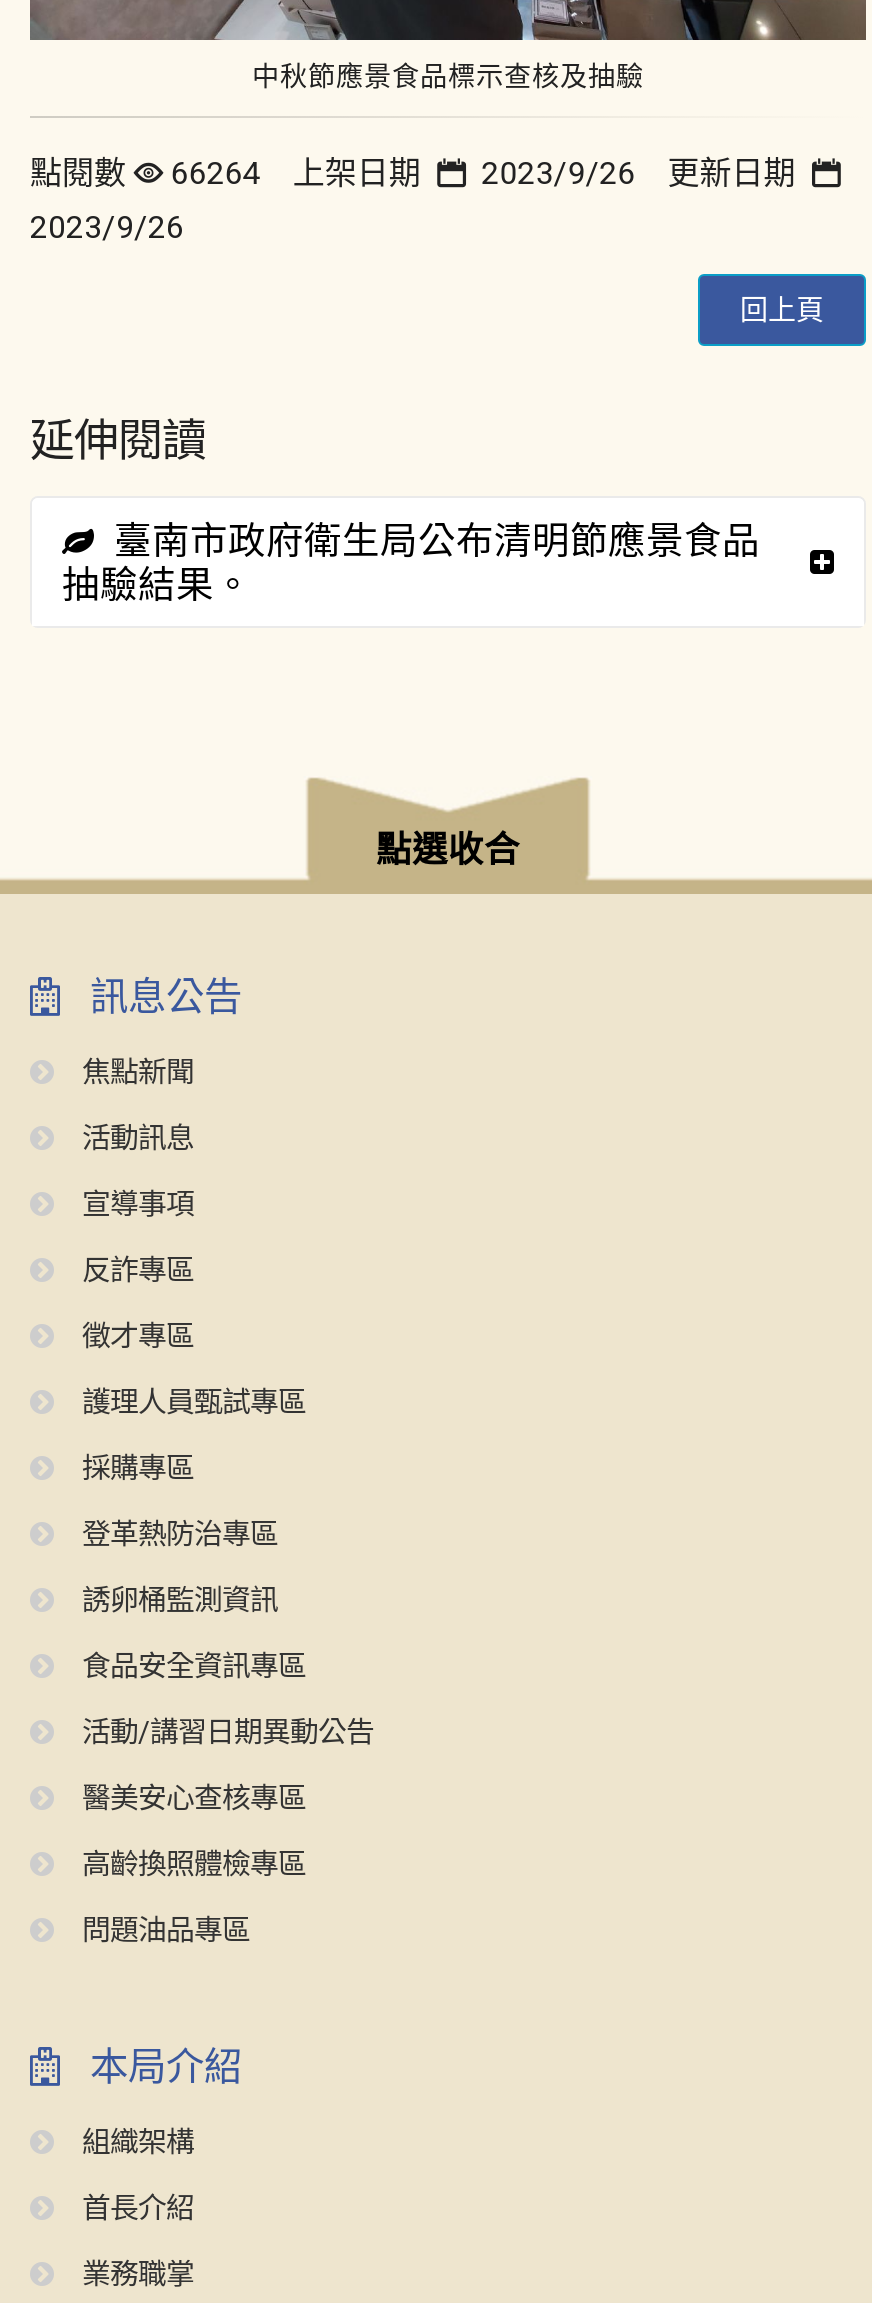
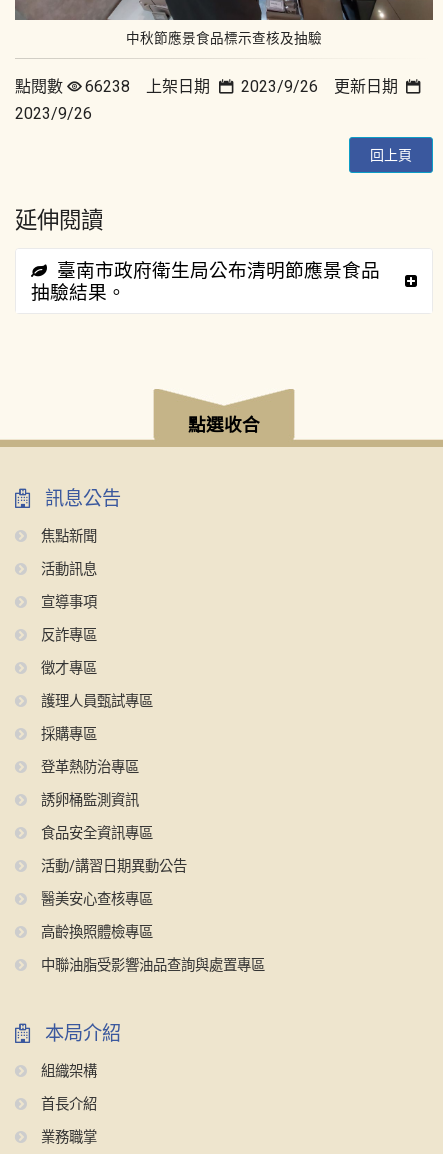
[30,154,804,192] 點閱數 66264 上架日期 2023/9/26 更新日期 -> [15,77,402,96] 點閱數 66238 上架日期 2023/9/26 更新日期
[74,1914,250,1948] 問題油品專區 -> [37,957,265,974] 中聯油脂受影響油品查詢與處置專區

